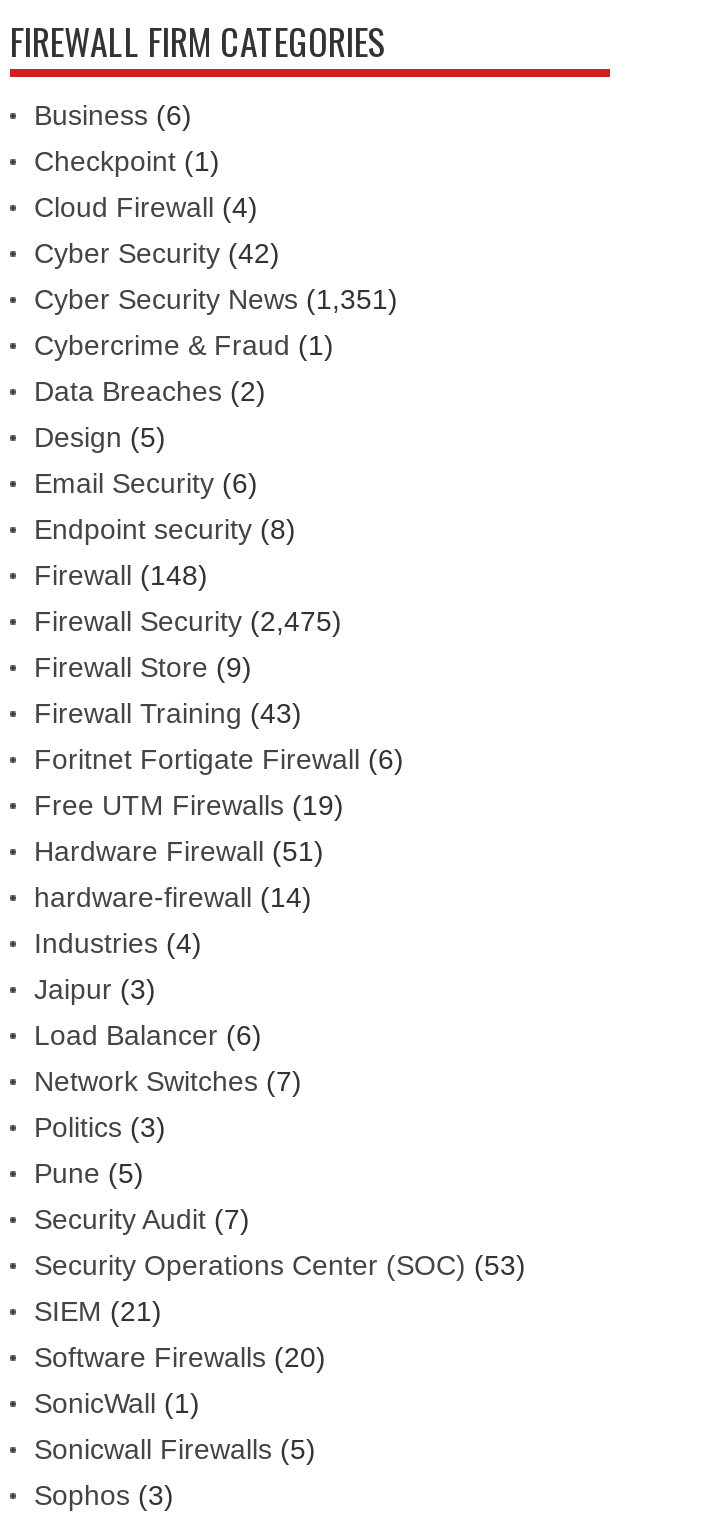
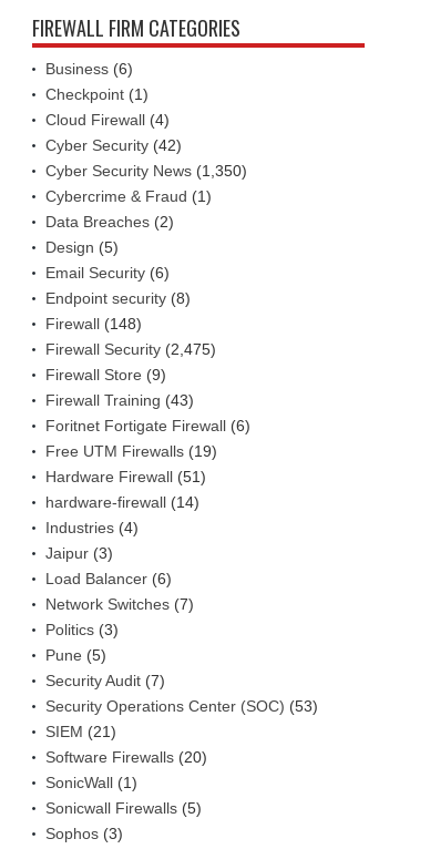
[34,284,398,316] Cyber Security News (1,351) -> [45,162,247,180] Cyber Security News (1,350)

